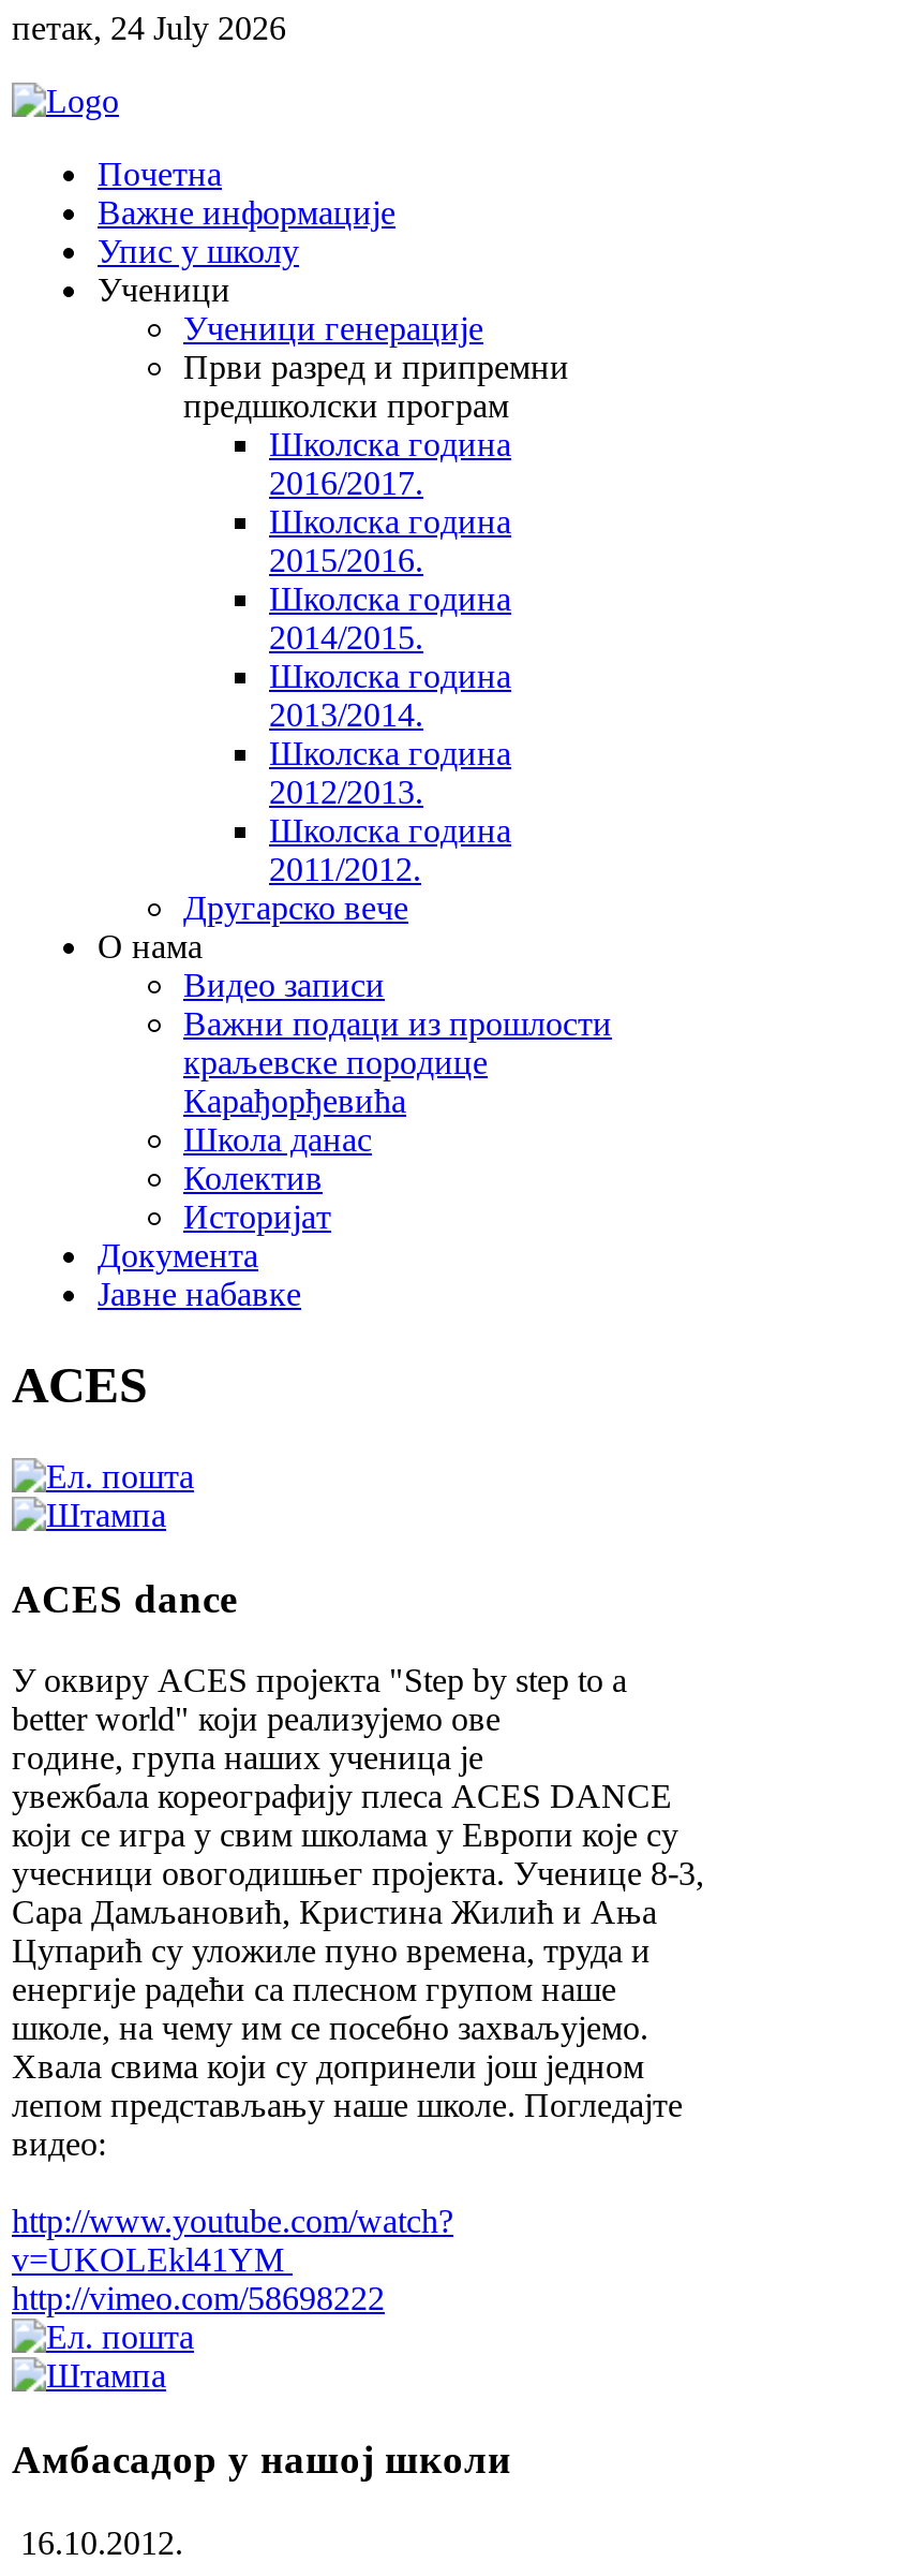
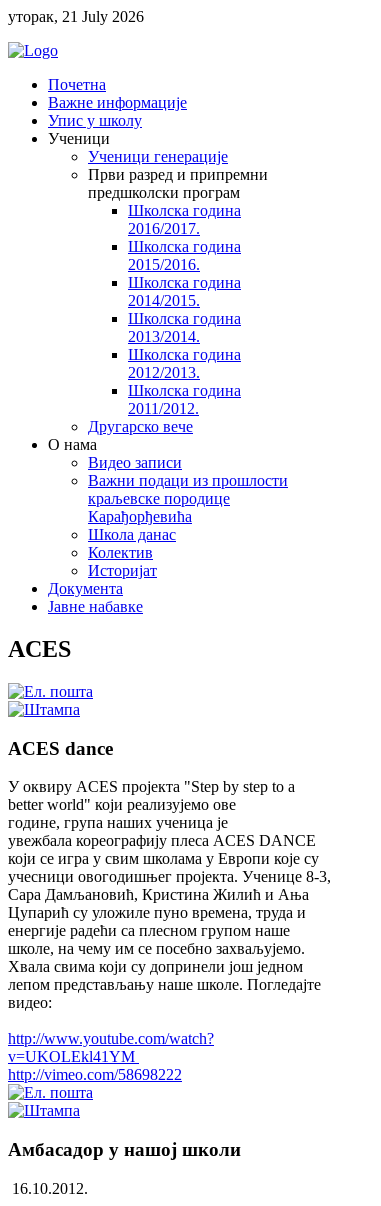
[12,10,286,46] петак, 24 July 2026 -> [8,8,144,25] уторак, 21 July 2026

